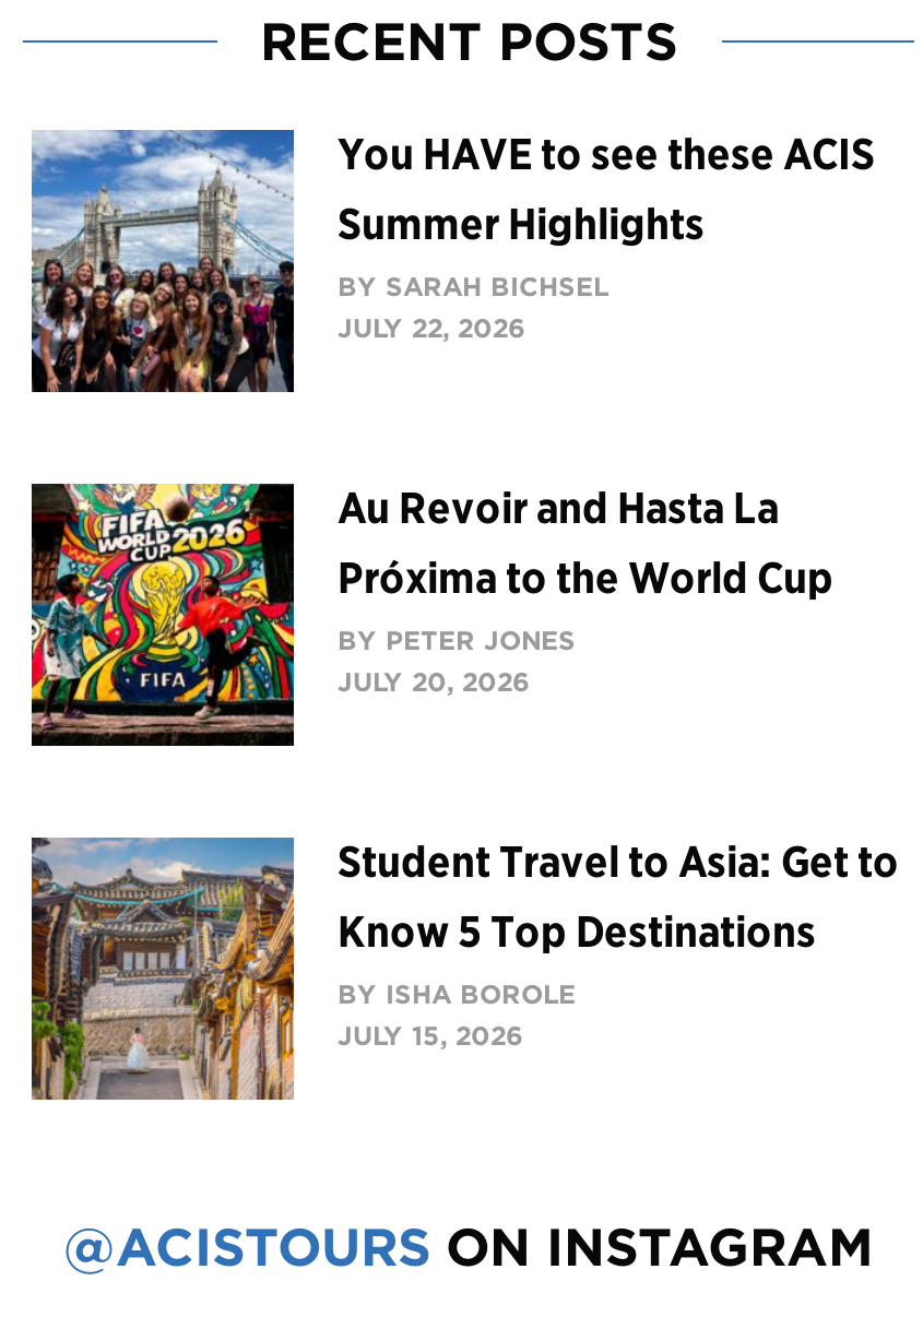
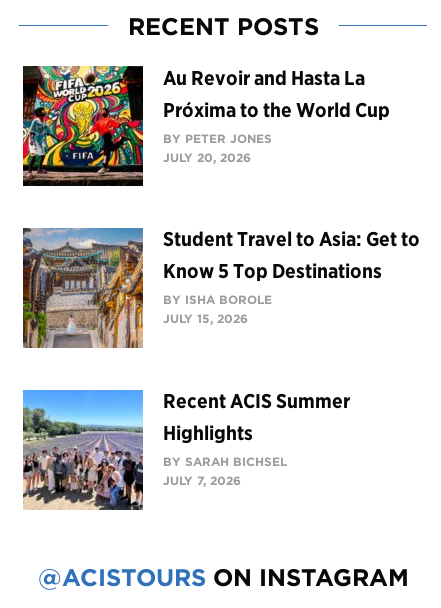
[29,128,875,395] [image] | You HAVE to see these ACIS | Summer Highlights | JULY 22, 2026 -> none
moved [338,270,608,302] -> [163,454,287,469]: BY SARAH BICHSEL
moved [27,478,899,1051] -> [21,64,420,326]: [image] | Au Revoir and Hasta La | Próxima to the World Cup | ... | BY ISHA BOROLE | JULY 15, 2026
none -> [22,389,350,511] [image] | Recent ACIS Summer | Highlights | JULY 7, 2026

